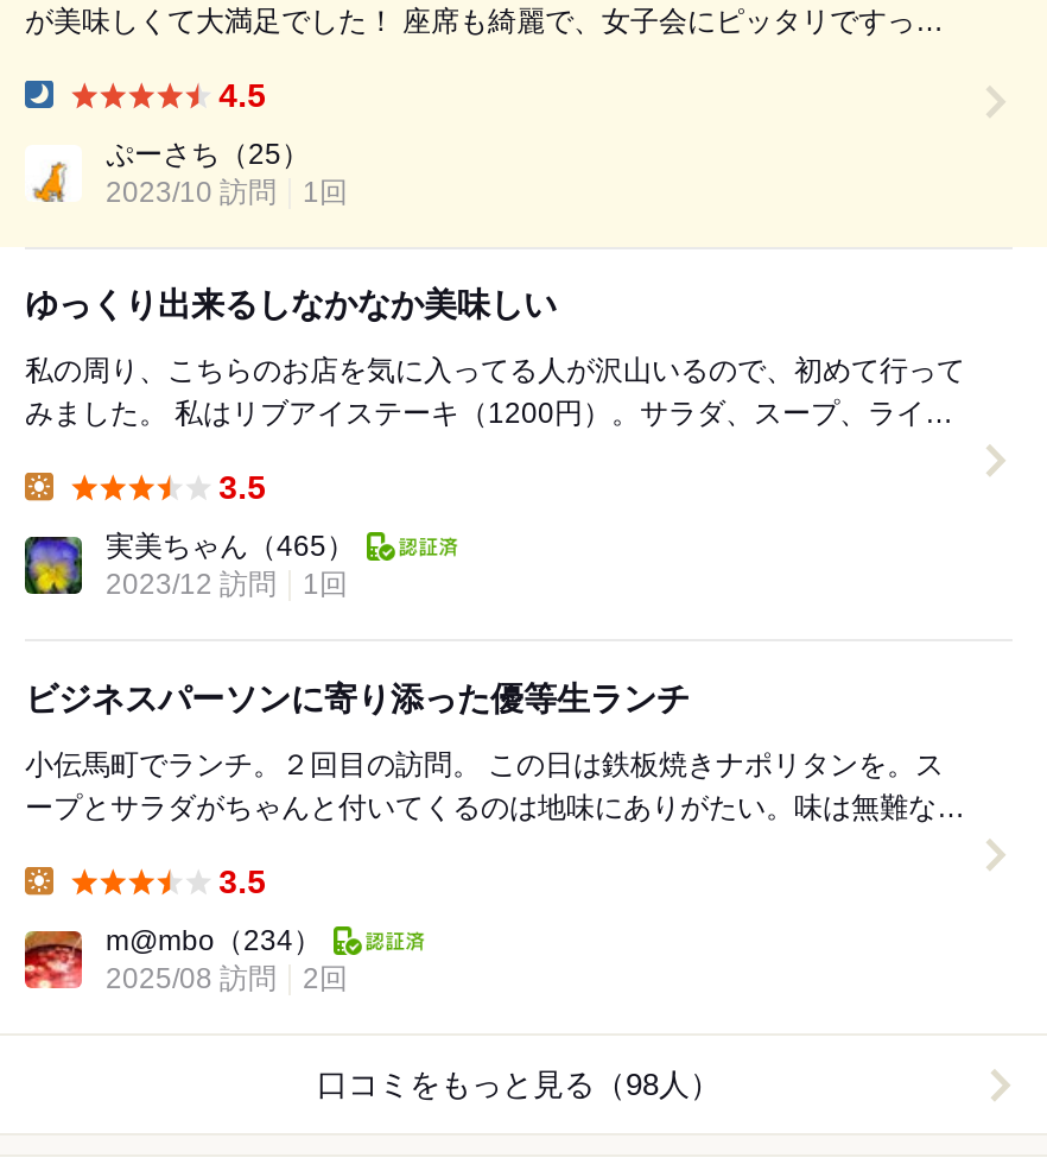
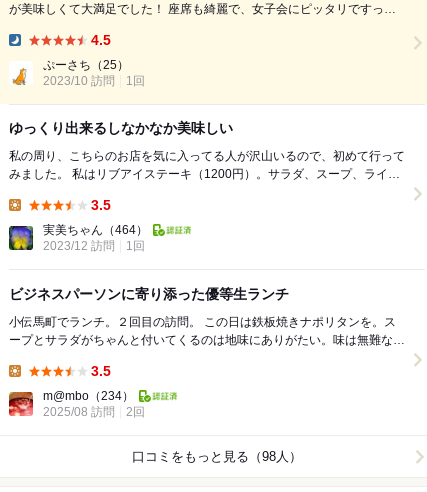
[106,530,355,563] 実美ちゃん（465） -> [43,223,148,237] 実美ちゃん（464）

